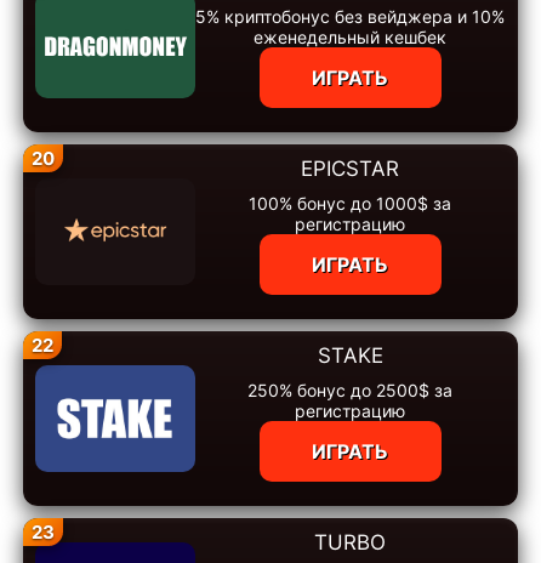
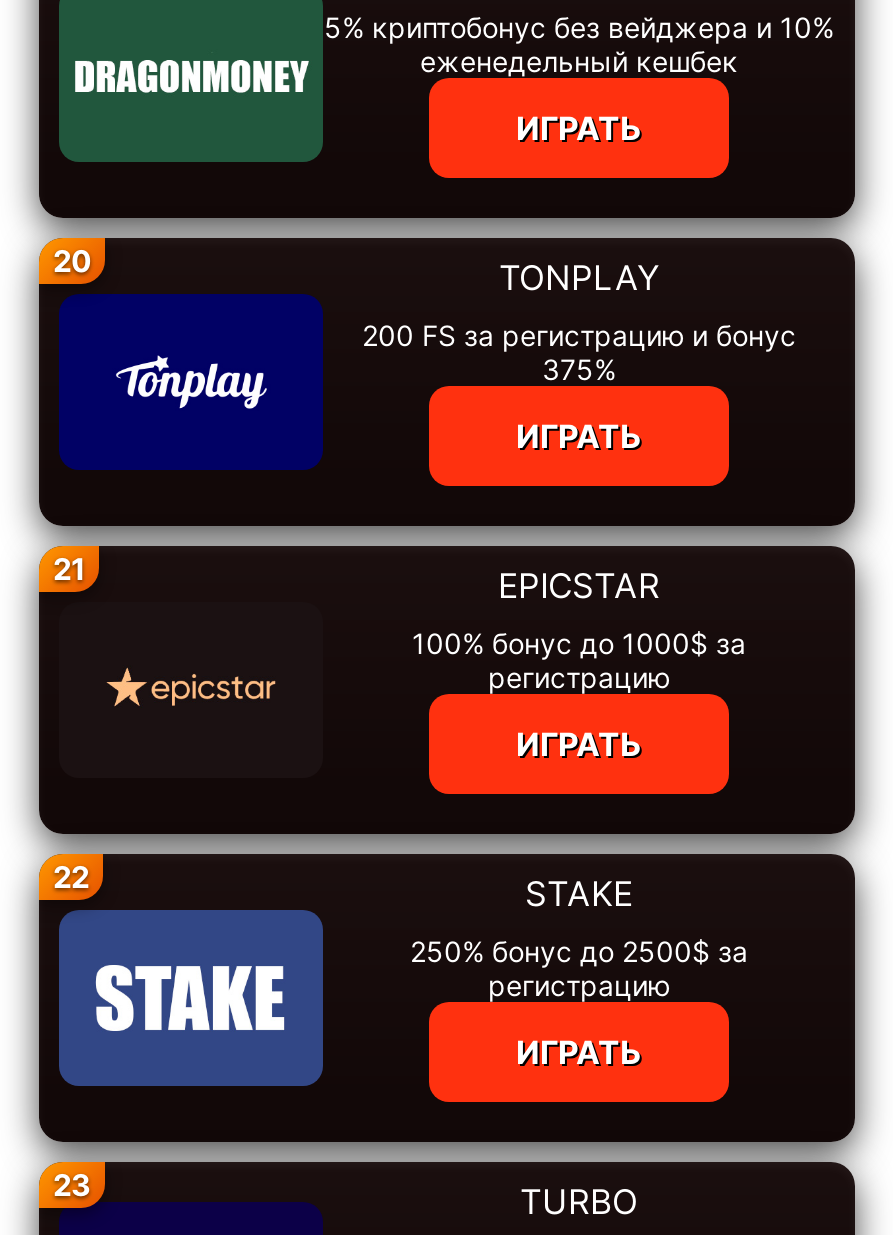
none -> [53,258,796,588] [image] | TONPLAY | 200 FS за регистрацию и бонус | 375% | ИГРАТЬ | 21

